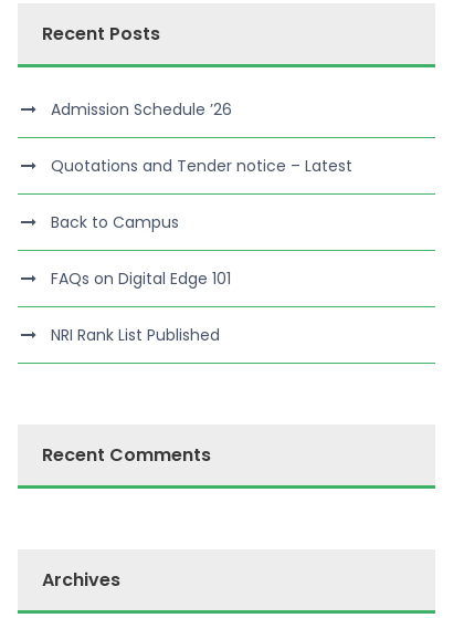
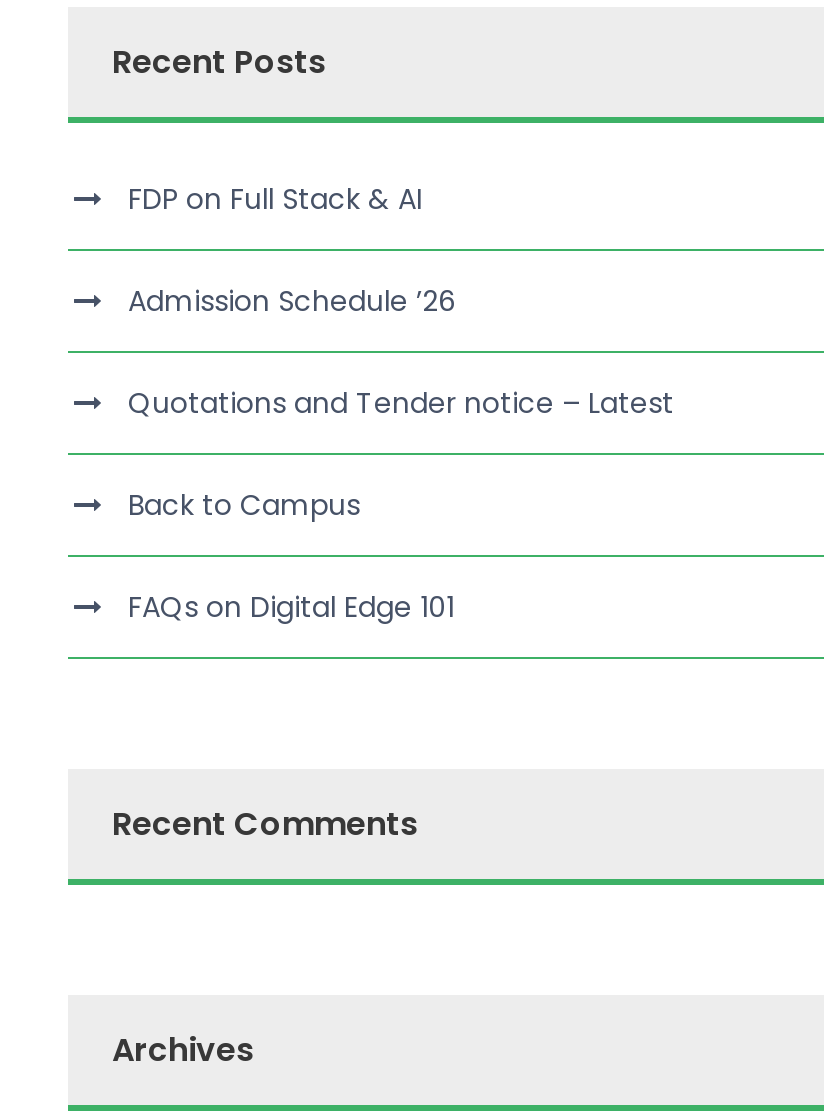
none -> [128,179,422,219] FDP on Full Stack & AI
moved [51,99,352,290] -> [128,281,674,627]: Admission Schedule ’26 | Quotations and Tender notice – Latest | Back to Campus | FAQs on Digital Edge 101
[51,324,220,346] NRI Rank List Published -> none

